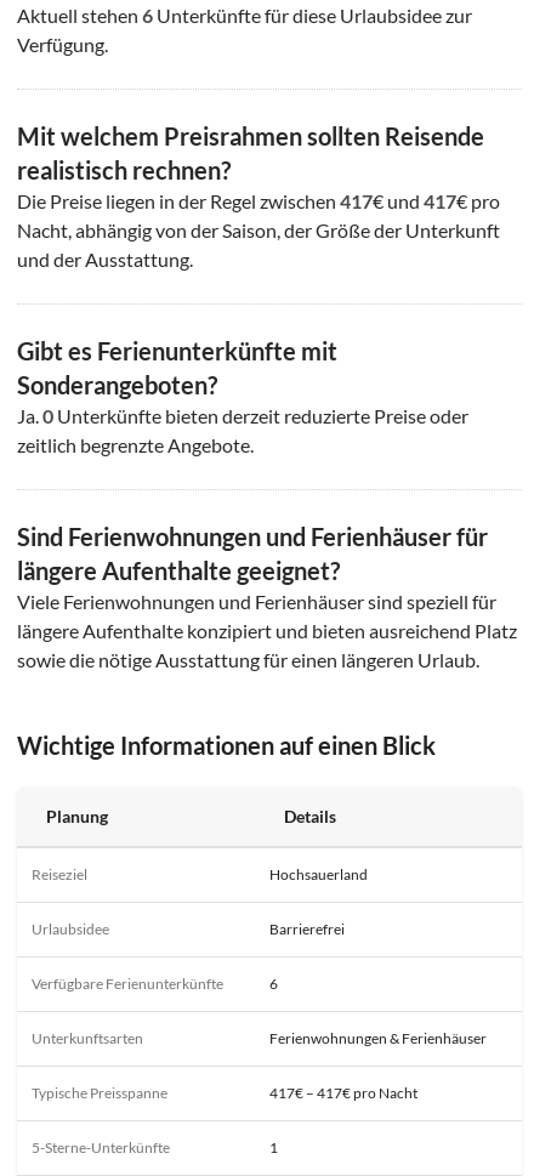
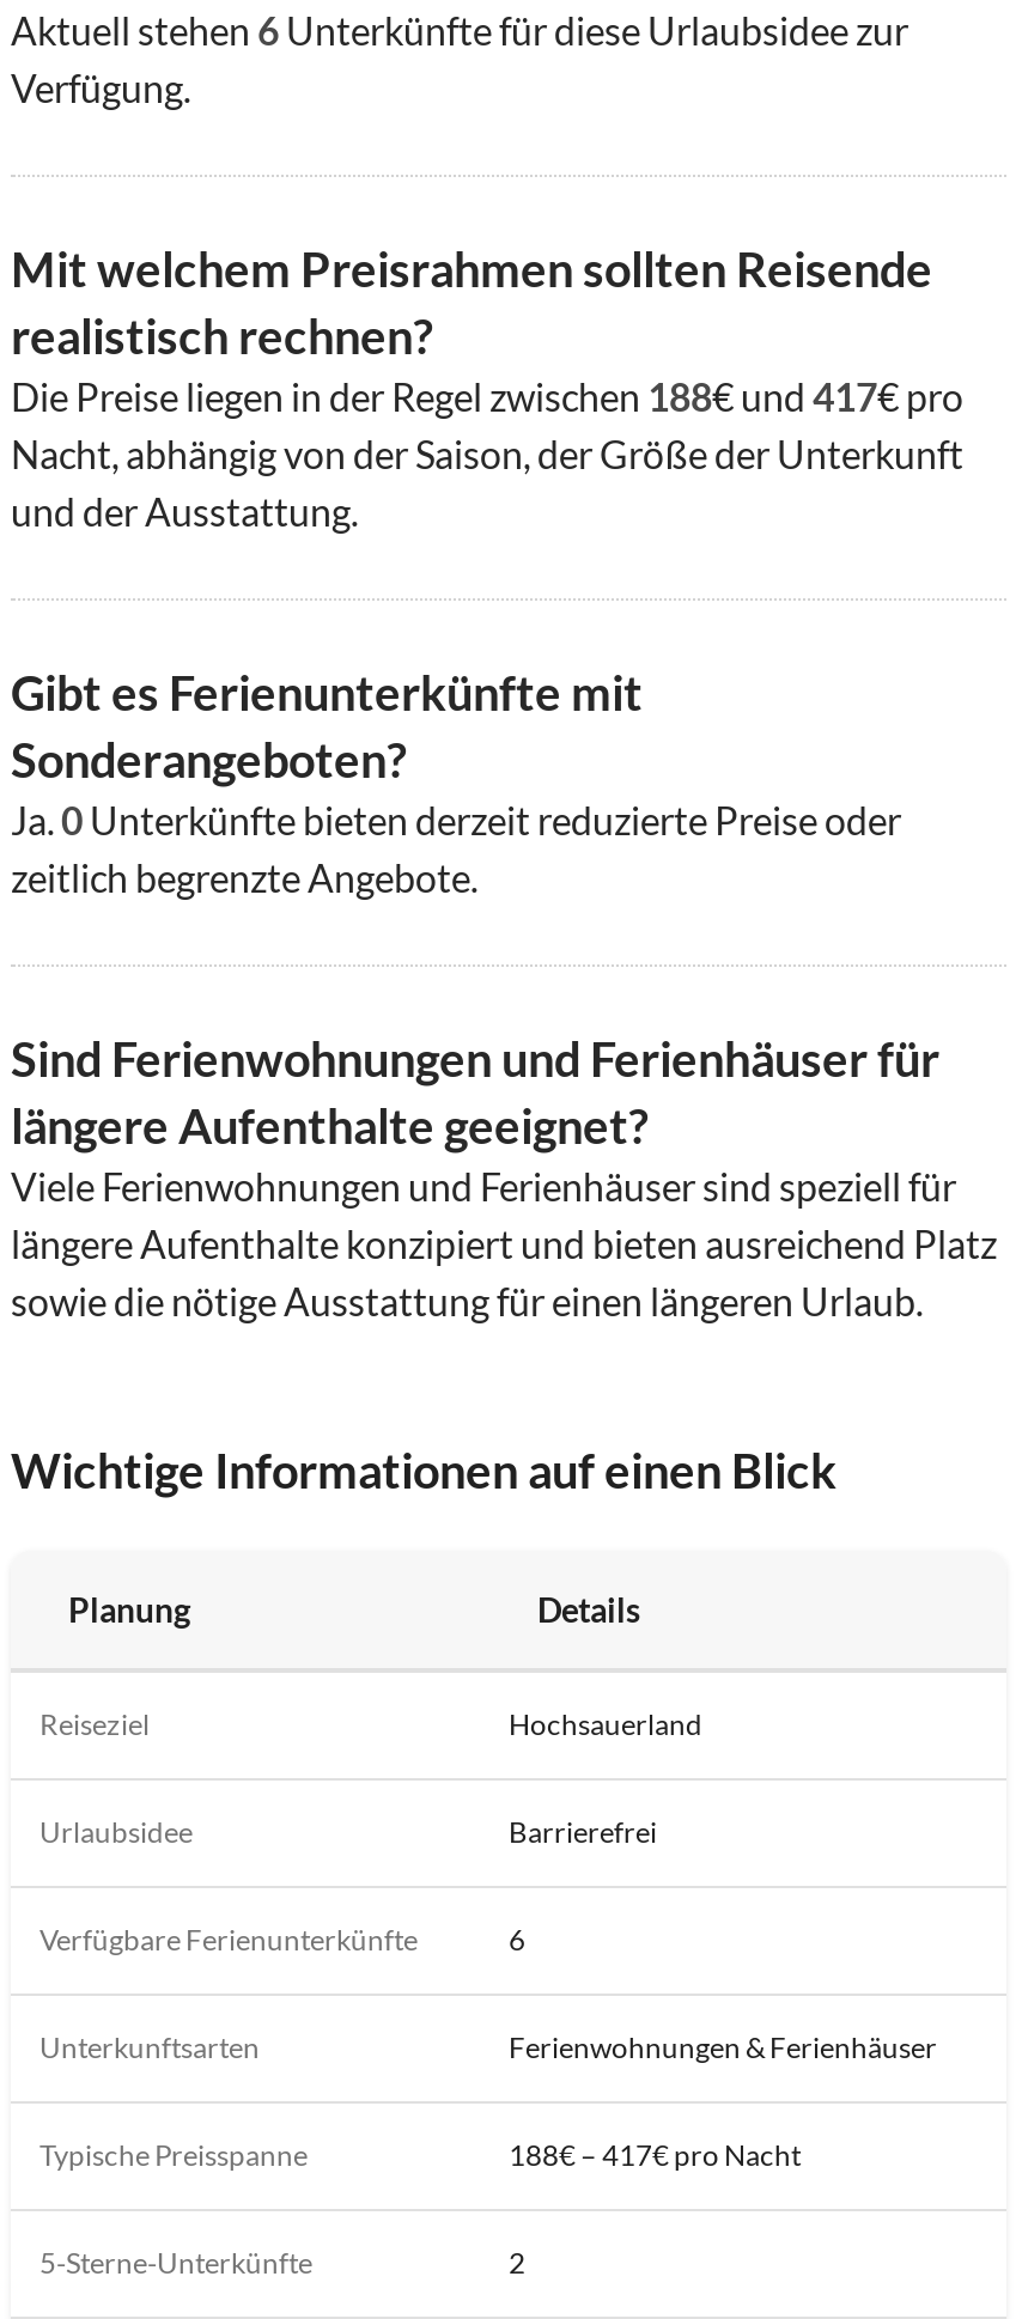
[17,189,500,212] Die Preise liegen in der Regel zwischen 417€ und 417€ pro -> [11,373,963,418] Die Preise liegen in der Regel zwischen 188€ und 417€ pro
[269,1084,417,1102] 417€ – 417€ pro Nacht -> [509,2137,801,2173] 188€ – 417€ pro Nacht
[269,1138,278,1156] 1 -> [509,2244,525,2280] 2

